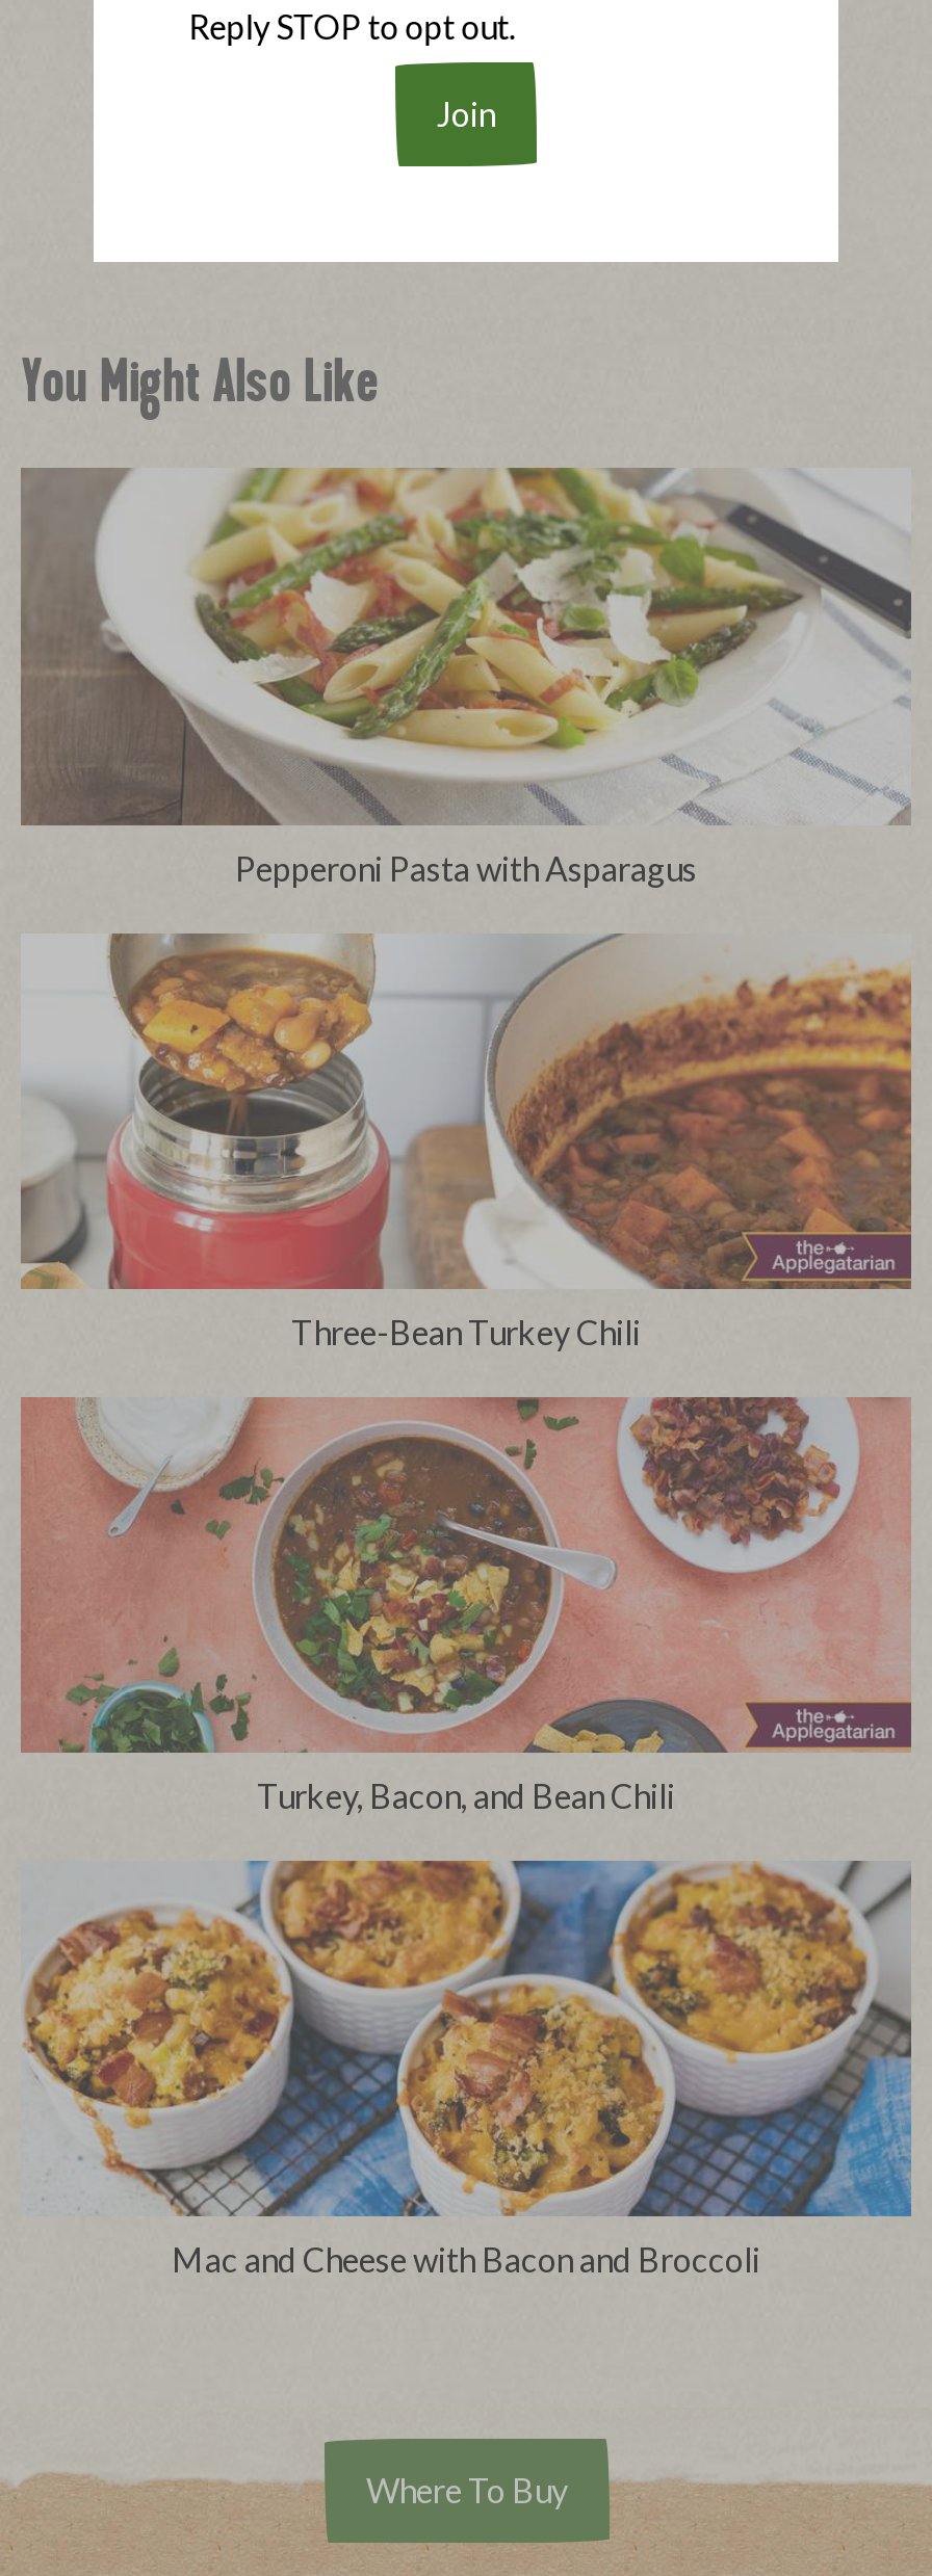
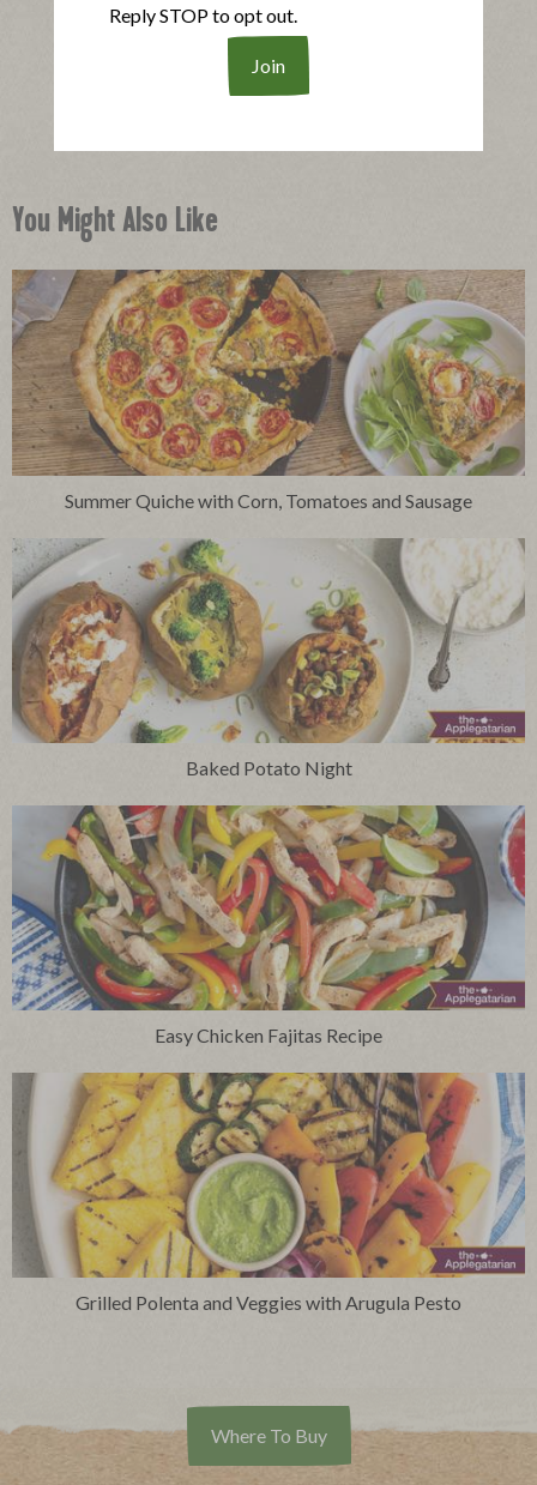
[23,468,911,887] [image] | Pepperoni Pasta with Asparagus -> [14,268,526,511] [image] | Summer Quiche with Corn, Tomatoes and Sausage
[19,931,913,1351] [image] | Three-Bean Turkey Chili -> [11,538,525,779] [image] | Baked Potato Night
[21,1397,911,1815] [image] | Turkey, Bacon, and Bean Chili -> [11,804,525,1046] [image] | Easy Chicken Fajitas Recipe
[21,1859,913,2279] [image] | Mac and Cheese with Bacon and Broccoli -> [12,1072,526,1314] [image] | Grilled Polenta and Veggies with Arugula Pesto

